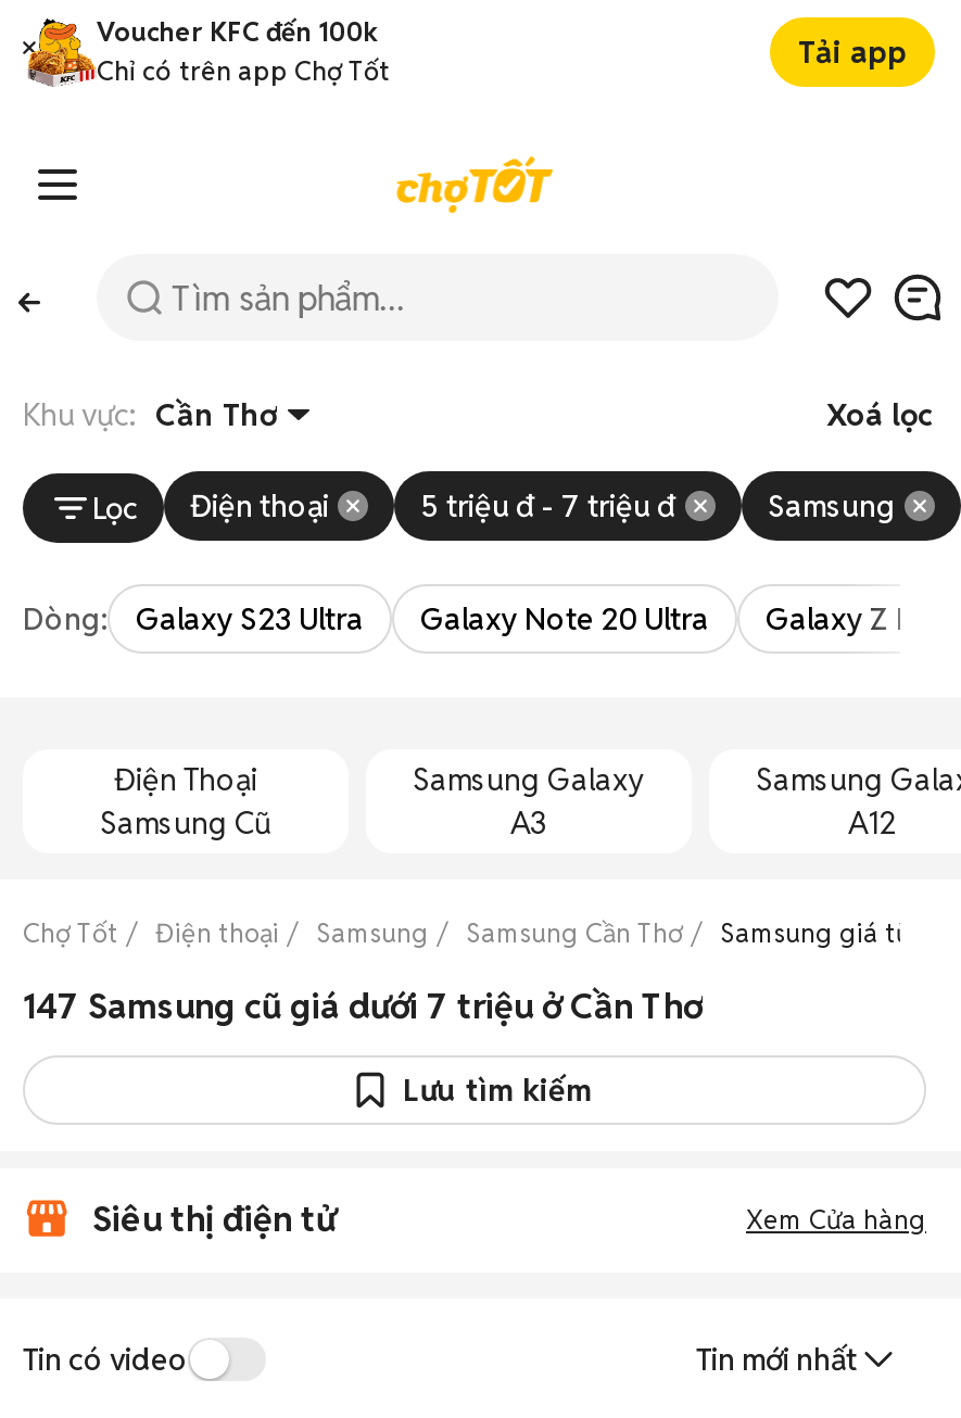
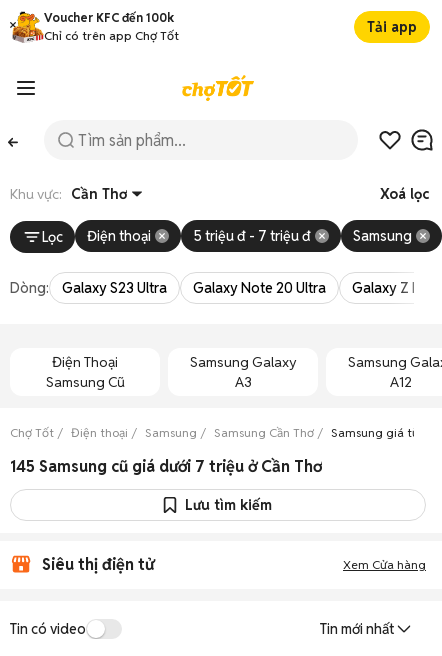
[23,984,703,1029] 147 Samsung cũ giá dưới 7 triệu ở Cần Thơ -> [10,456,322,477] 145 Samsung cũ giá dưới 7 triệu ở Cần Thơ

